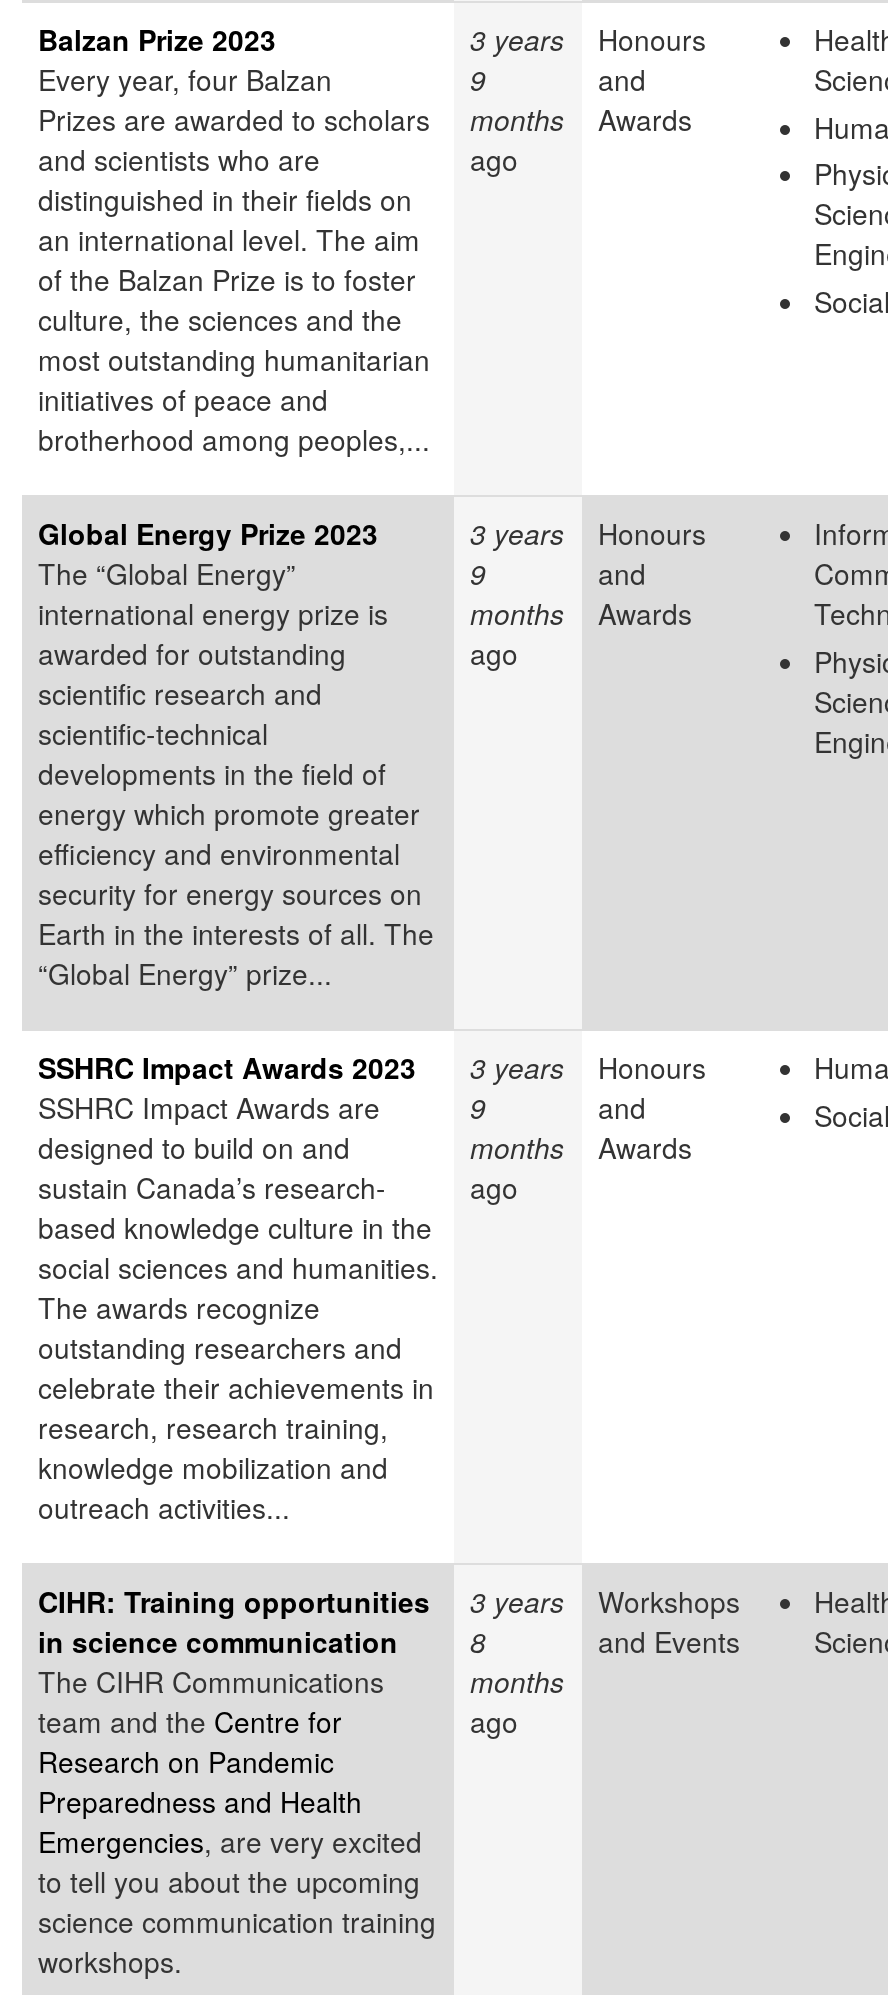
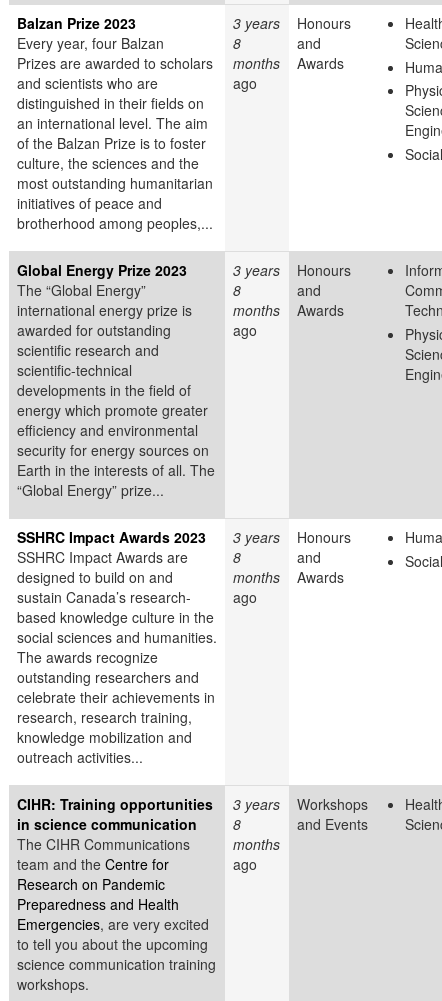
[470,59,486,99] 9 -> [233,33,241,53] 8
[470,553,486,593] 9 -> [233,280,241,300] 8
[470,1087,486,1127] 9 -> [233,547,241,567] 8

